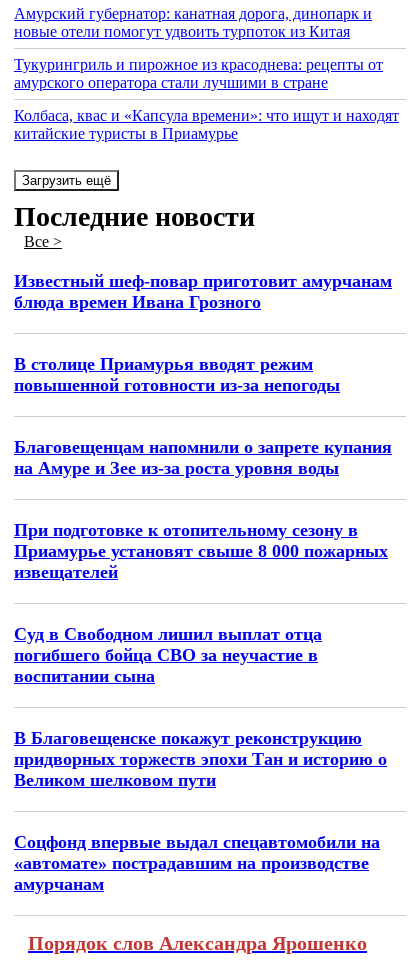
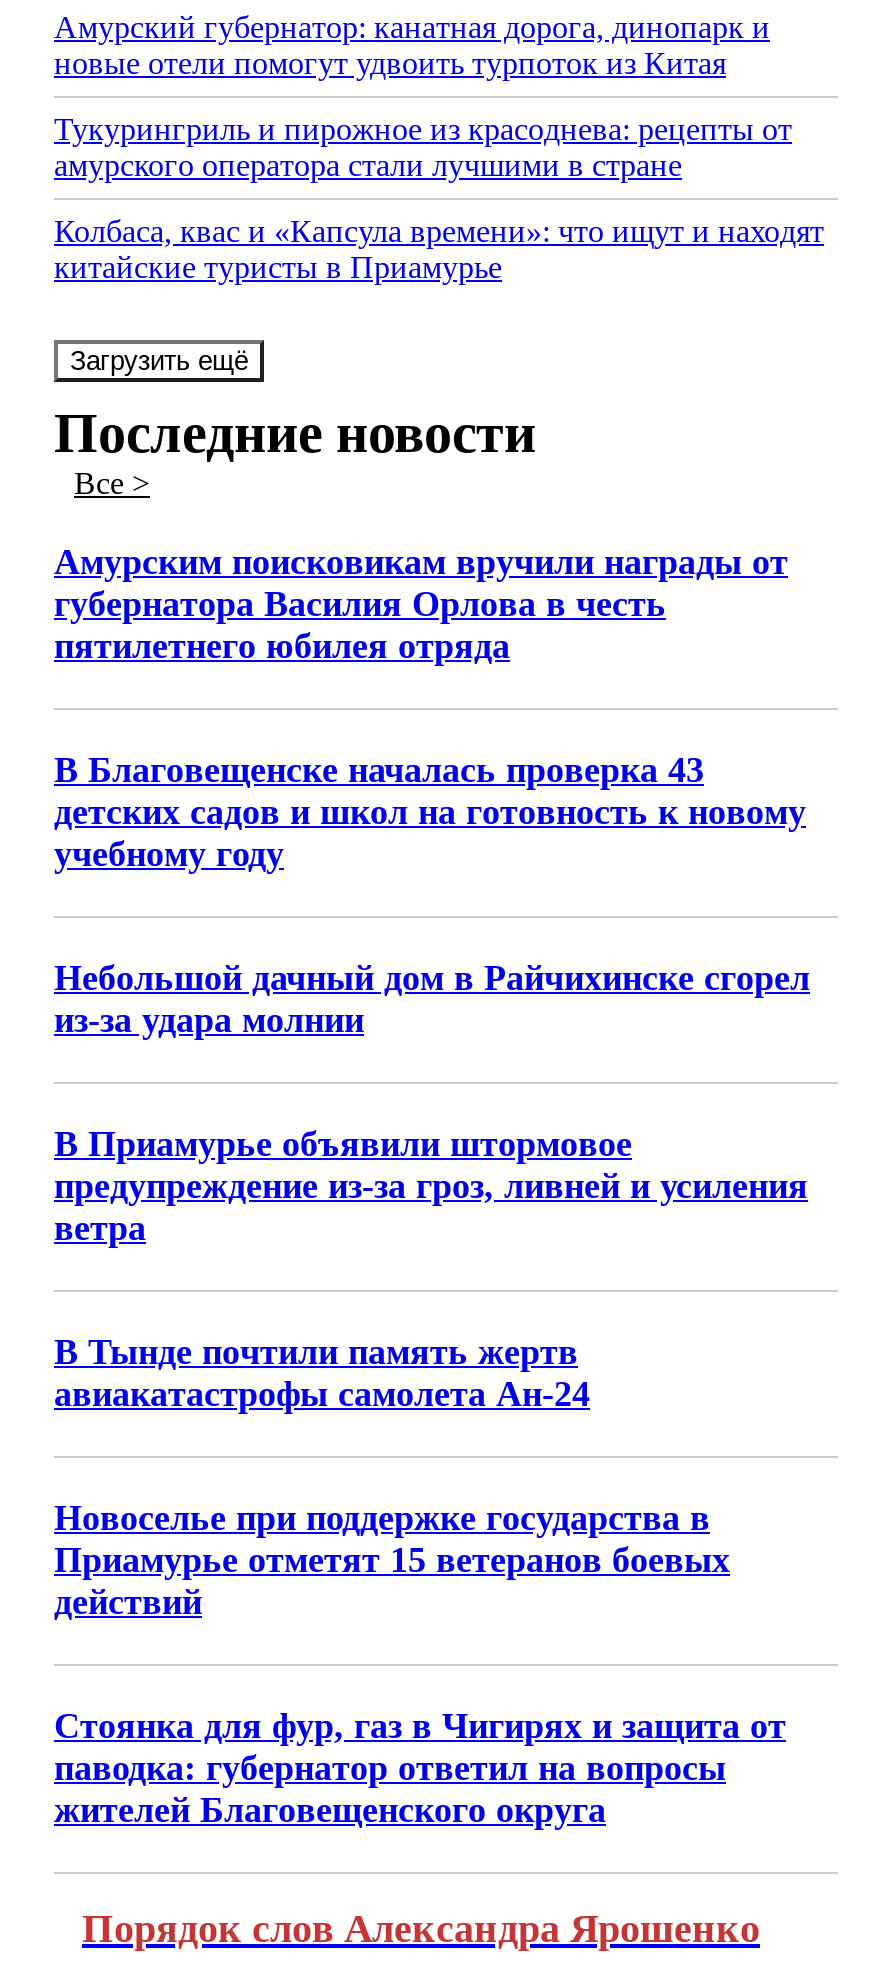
[14,271,392,312] Известный шеф-повар приготовит амурчанам | блюда времен Ивана Грозного -> [54,543,788,667] Амурским поисковикам вручили награды от | губернатора Василия Орлова в честь | пятилетнего юбилея отряда
[14,354,340,395] В столице Приамурья вводят режим | повышенной готовности из-за непогоды -> [54,751,806,875] В Благовещенске началась проверка 43 | детских садов и школ на готовность к новому | учебному году
[14,437,392,478] Благовещенцам напомнили о запрете купания | на Амуре и Зее из-за роста уровня воды -> [54,959,810,1041] Небольшой дачный дом в Райчихинске сгорел | из-за удара молнии
[14,520,388,582] При подготовке к отопительному сезону в | Приамурье установят свыше 8 000 пожарных | извещателей -> [54,1125,808,1249] В Приамурье объявили штормовое | предупреждение из-за гроз, ливней и усиления | ветра
[14,624,322,686] Суд в Свободном лишил выплат отца | погибшего бойца СВО за неучастие в | воспитании сына -> [54,1333,590,1415] В Тынде почтили память жертв | авиакатастрофы самолета Ан-24
[14,728,387,790] В Благовещенске покажут реконструкцию | придворных торжеств эпохи Тан и историю о | Великом шелковом пути -> [54,1499,730,1623] Новоселье при поддержке государства в | Приамурье отметят 15 ветеранов боевых | действий
[14,832,380,894] Соцфонд впервые выдал спецавтомобили на | «автомате» пострадавшим на производстве | амурчанам -> [54,1707,786,1831] Стоянка для фур, газ в Чигирях и защита от | паводка: губернатор ответил на вопросы | жителей Благовещенского округа

